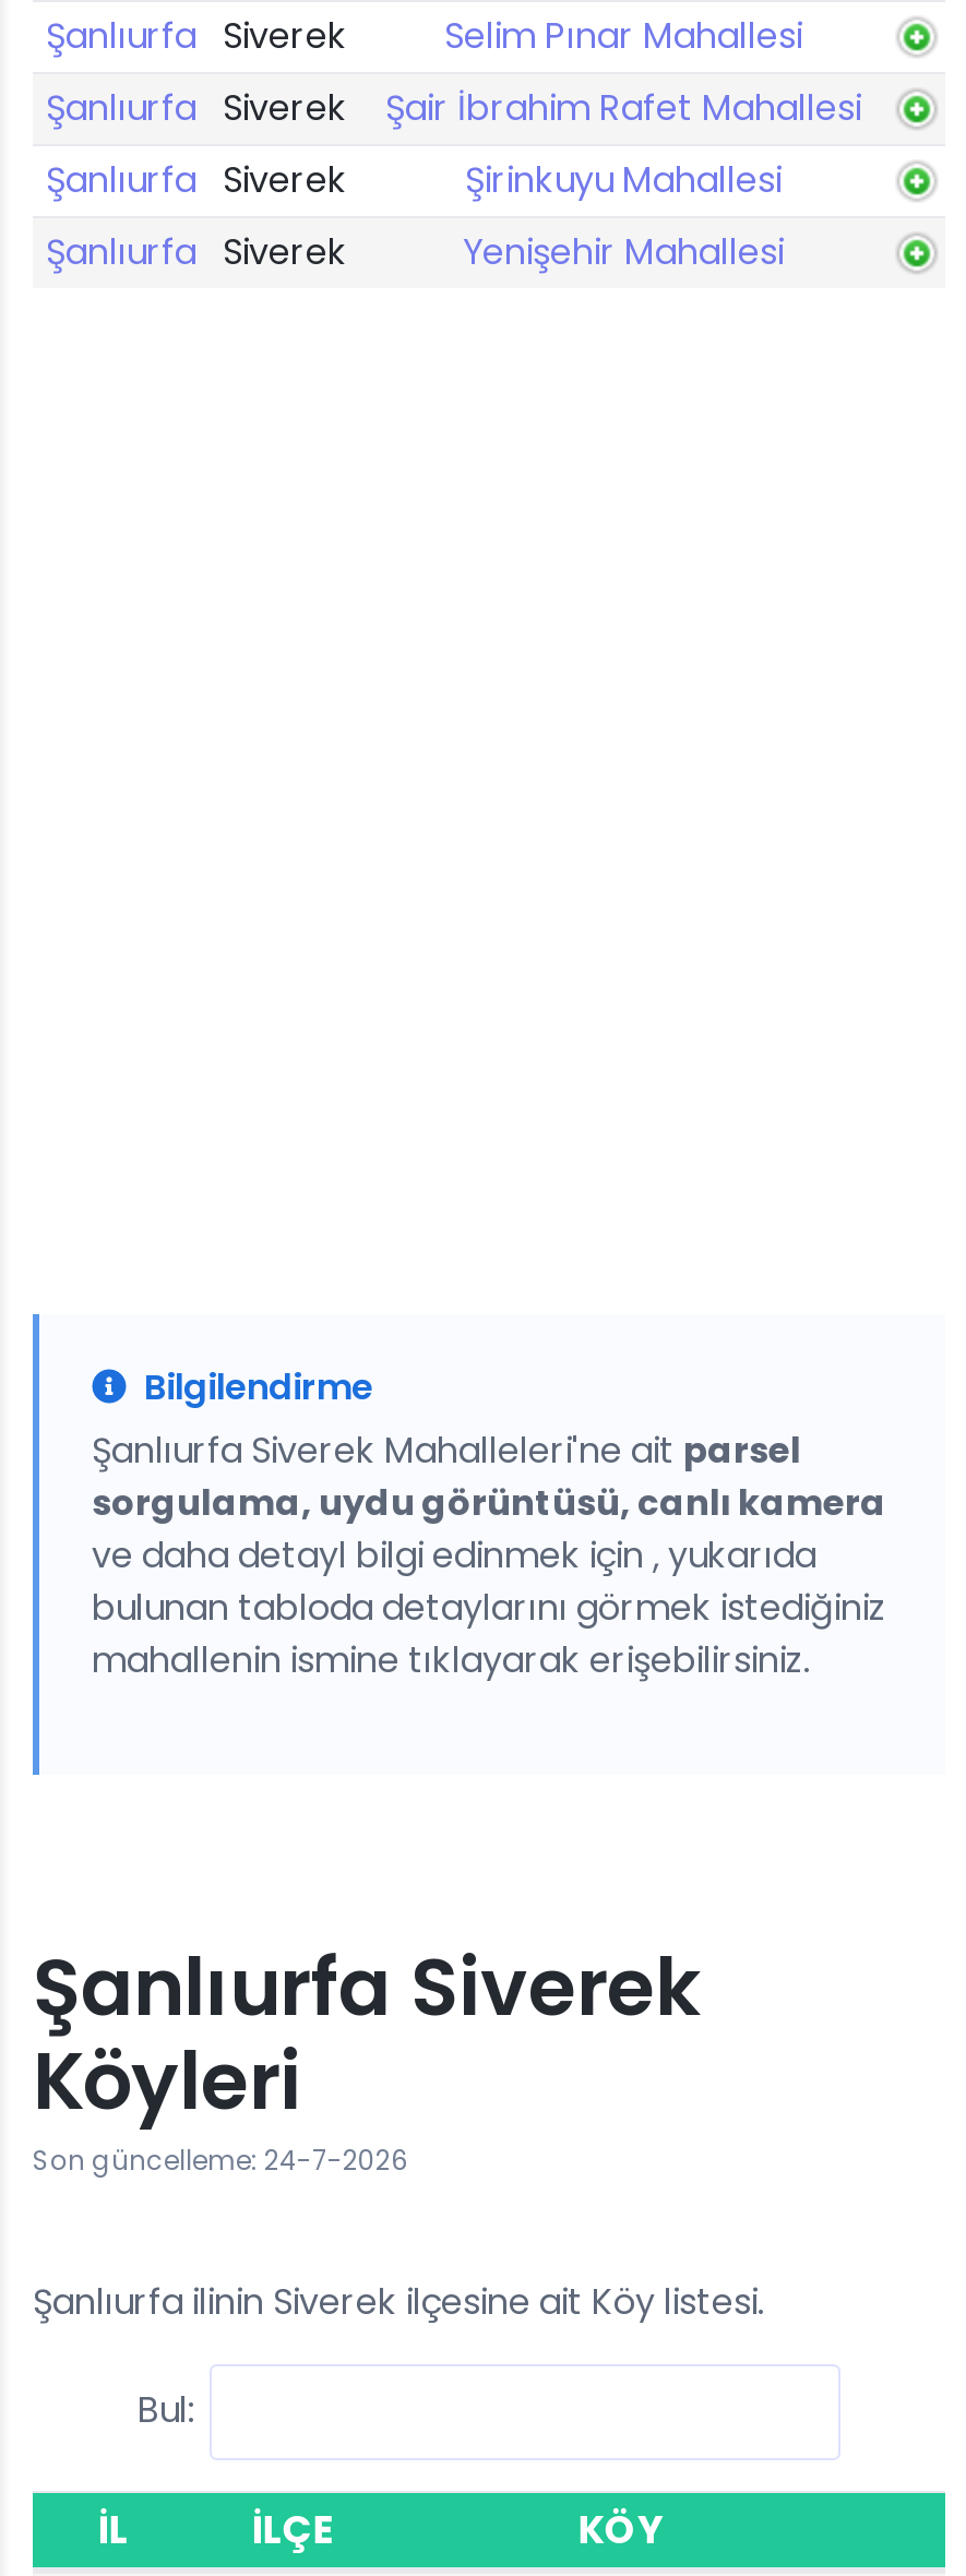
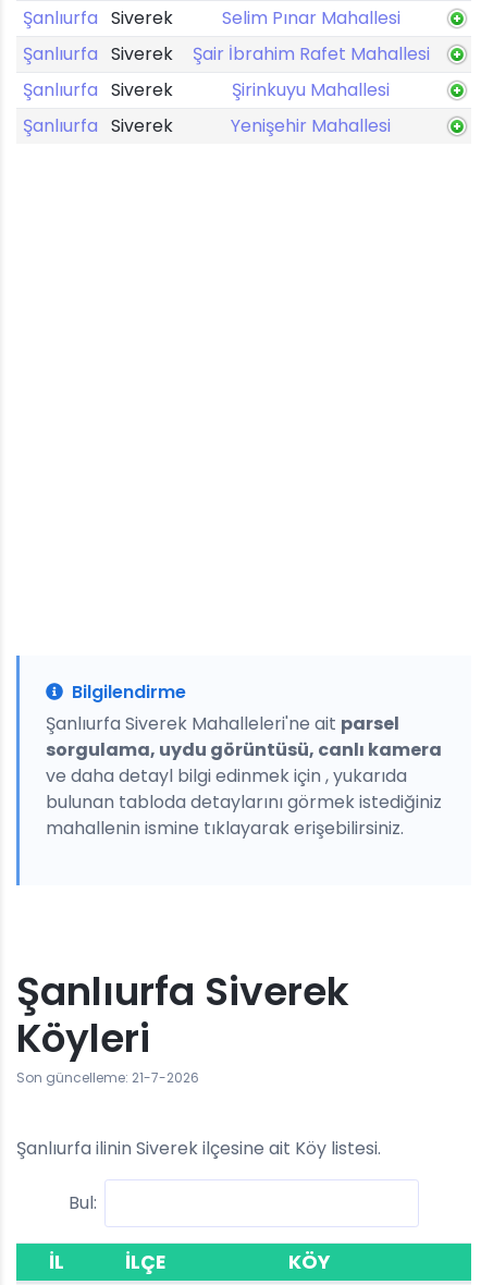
[33,2142,408,2179] Son güncelleme: 24-7-2026 -> [16,1068,199,1087] Son güncelleme: 21-7-2026

